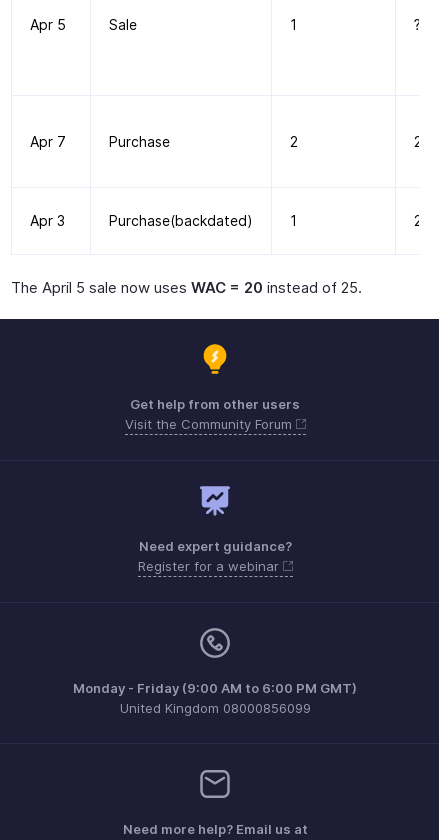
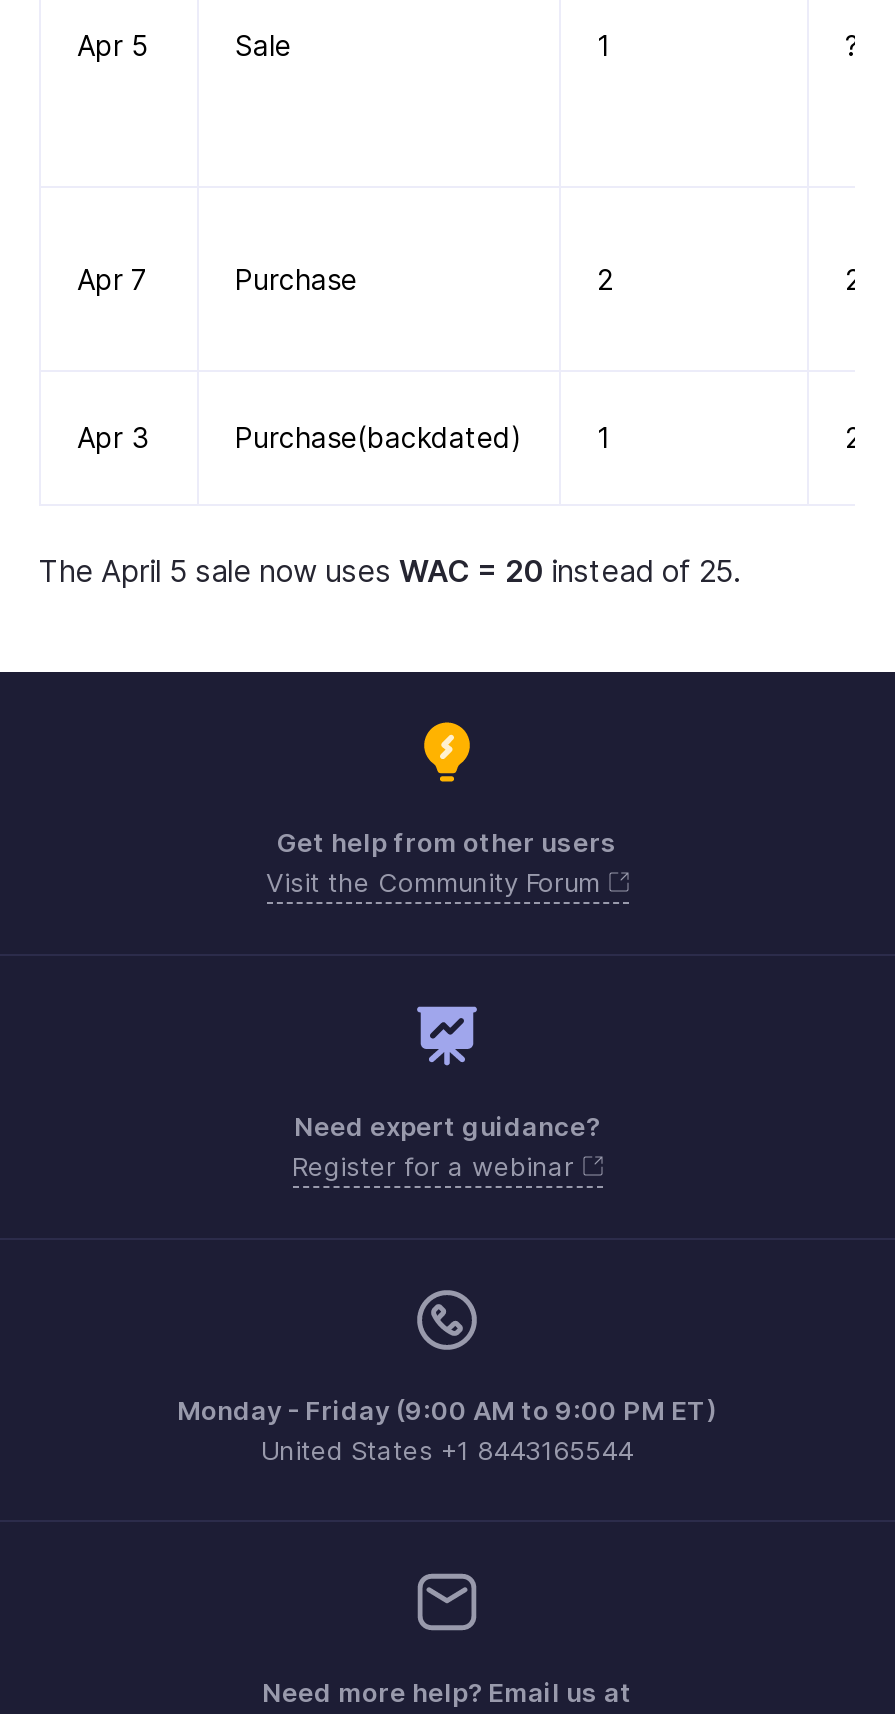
[73,680,357,716] Monday - Friday (9:00 AM to 6:00 PM GMT) | United Kingdom 08000856099 -> [177,1394,717,1466] Monday - Friday (9:00 AM to 9:00 PM ET) | United States +1 8443165544

